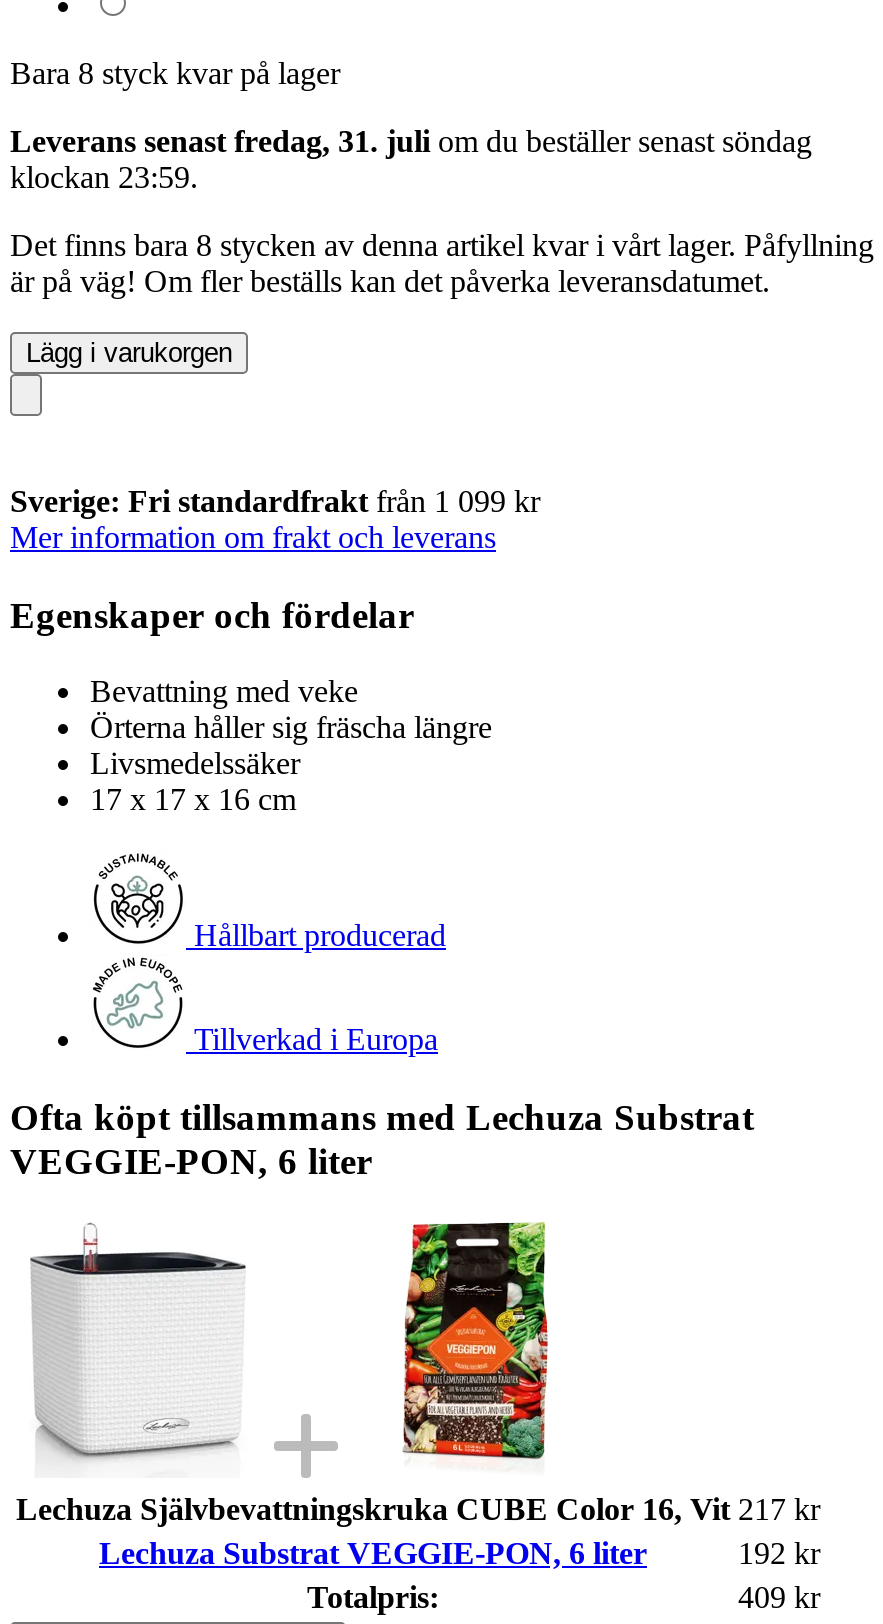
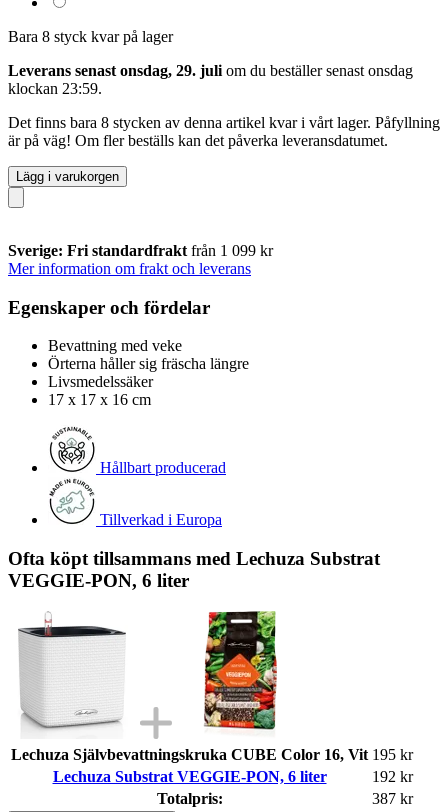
[10,124,812,158] Leverans senast fredag, 31. juli om du beställer senast söndag -> [8,62,413,79] Leverans senast onsdag, 29. juli om du beställer senast onsdag
[16,1491,820,1525] Lechuza Självbevattningskruka CUBE Color 16, Vit 217 kr -> [11,746,413,763] Lechuza Självbevattningskruka CUBE Color 16, Vit 195 kr
[738,1579,820,1613] 409 kr -> [372,790,413,807] 387 kr

